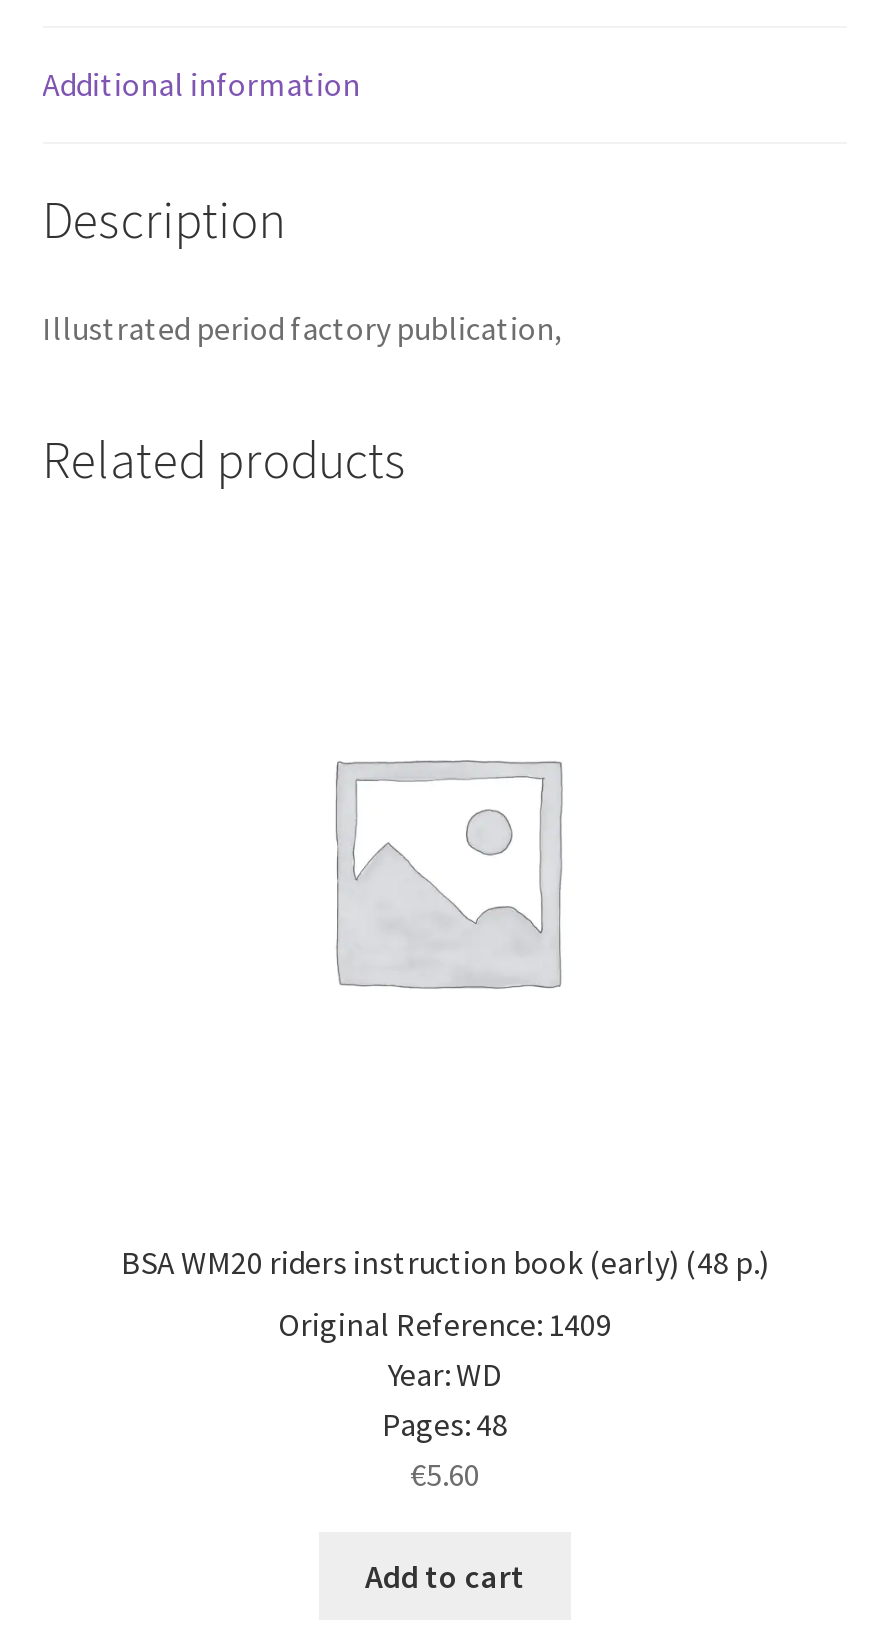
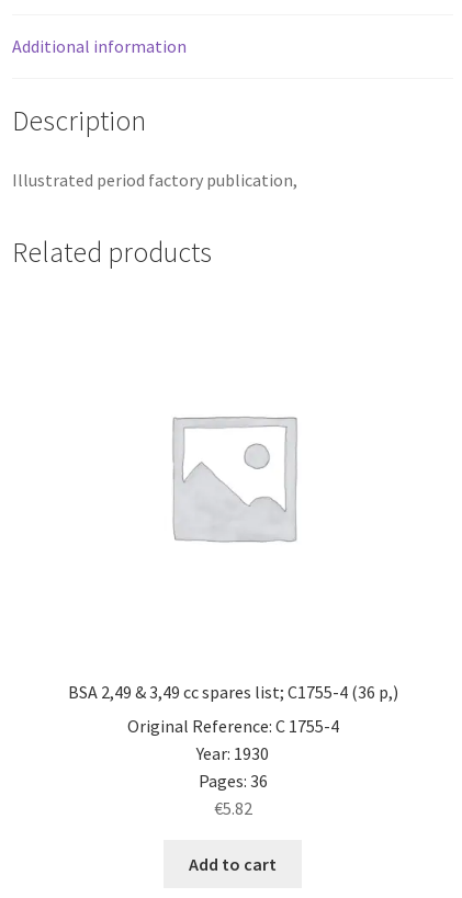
[121,1242,769,1282] BSA WM20 riders instruction book (early) (48 p.) -> [67,681,398,703] BSA 2,49 & 3,49 cc spares list; C1755-4 (36 p,)
[278,1303,612,1493] Original Reference: 1409 | Year: WD | Pages: 48 | €5.60 -> [127,715,339,819] Original Reference: C 1755-4 | Year: 1930 | Pages: 36 | €5.82

